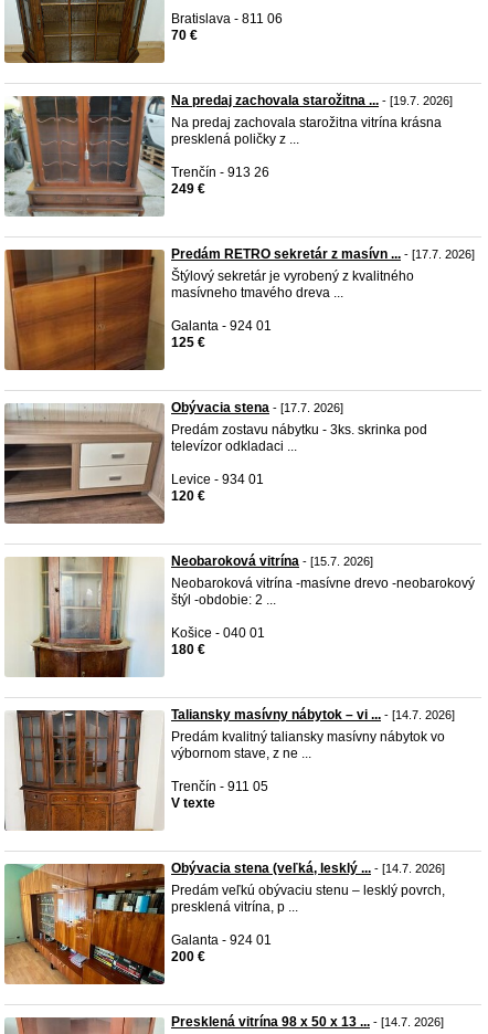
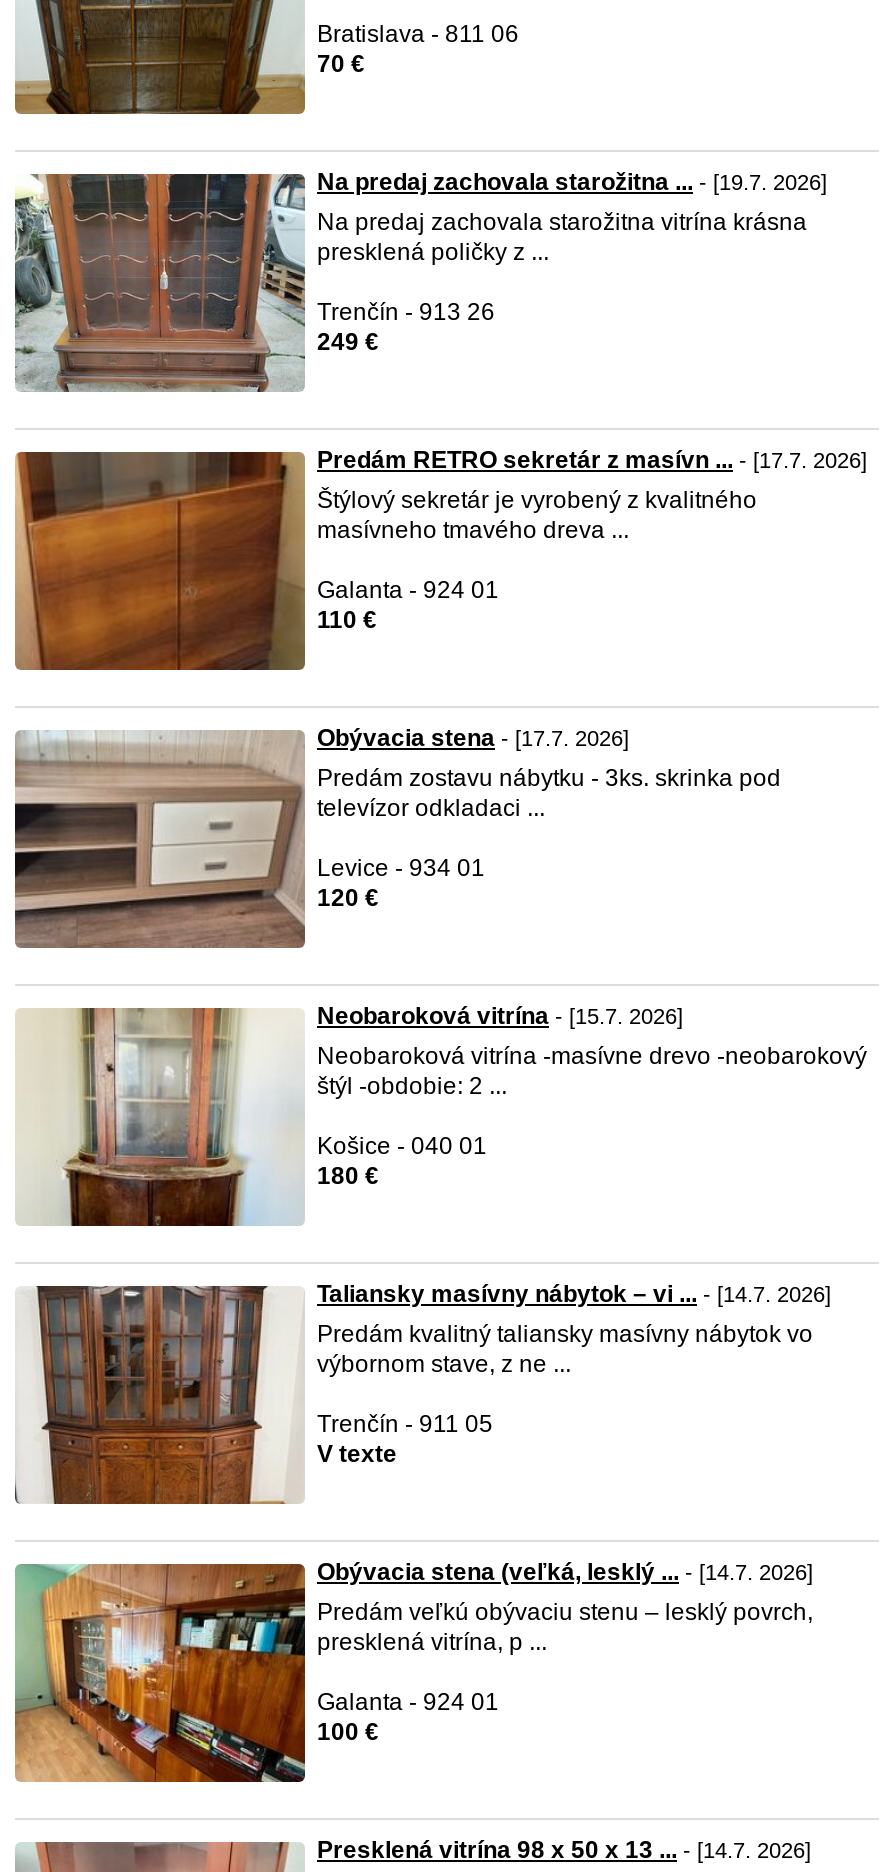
[171,335,205,350] 125 € -> [317,606,377,634] 110 €
[171,949,205,964] 200 € -> [317,1718,379,1746] 100 €

